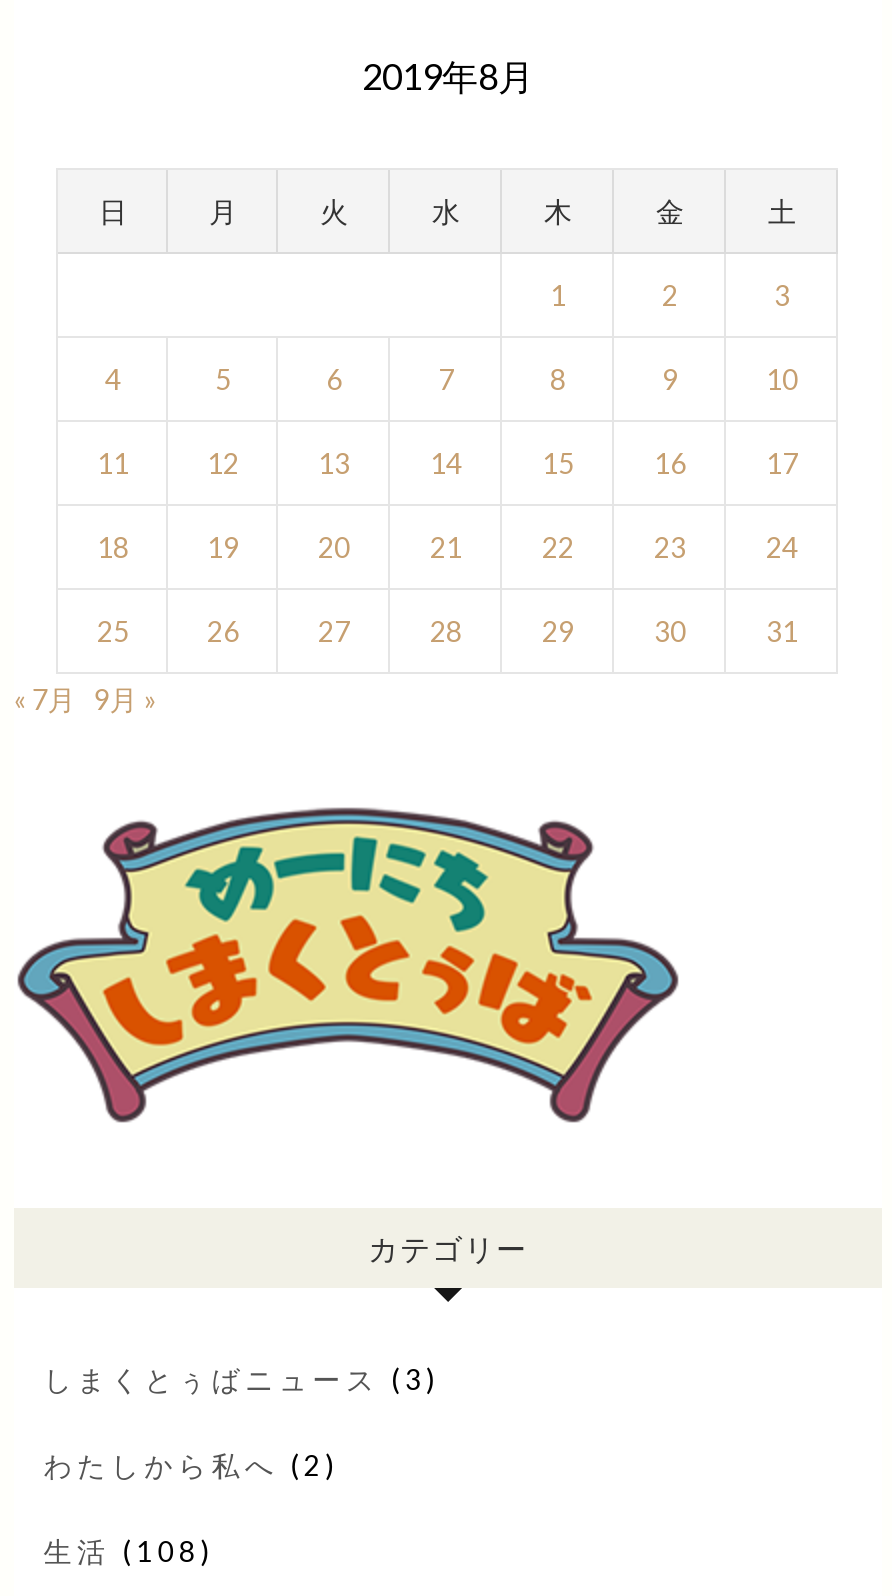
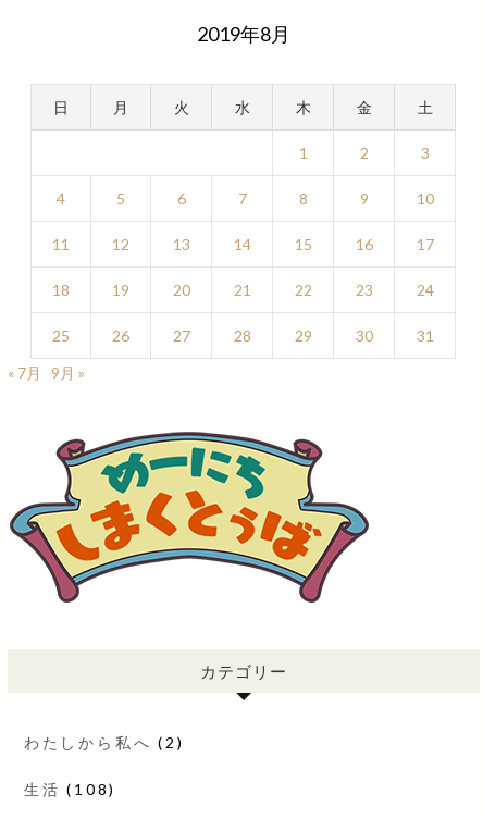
[43,1362,440,1396] しまくとぅばニュース(3) -> none

